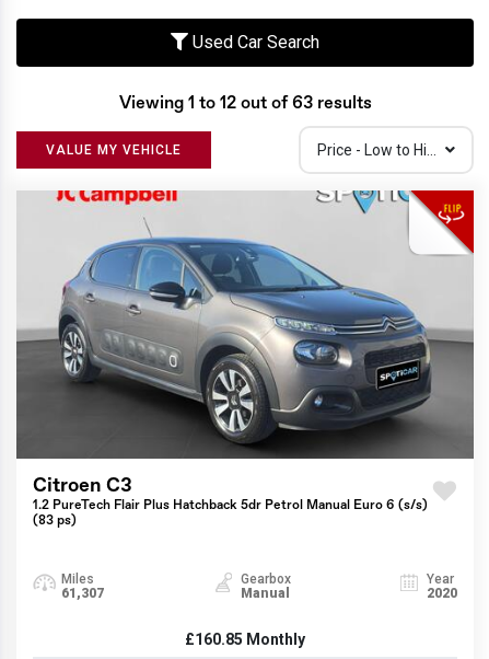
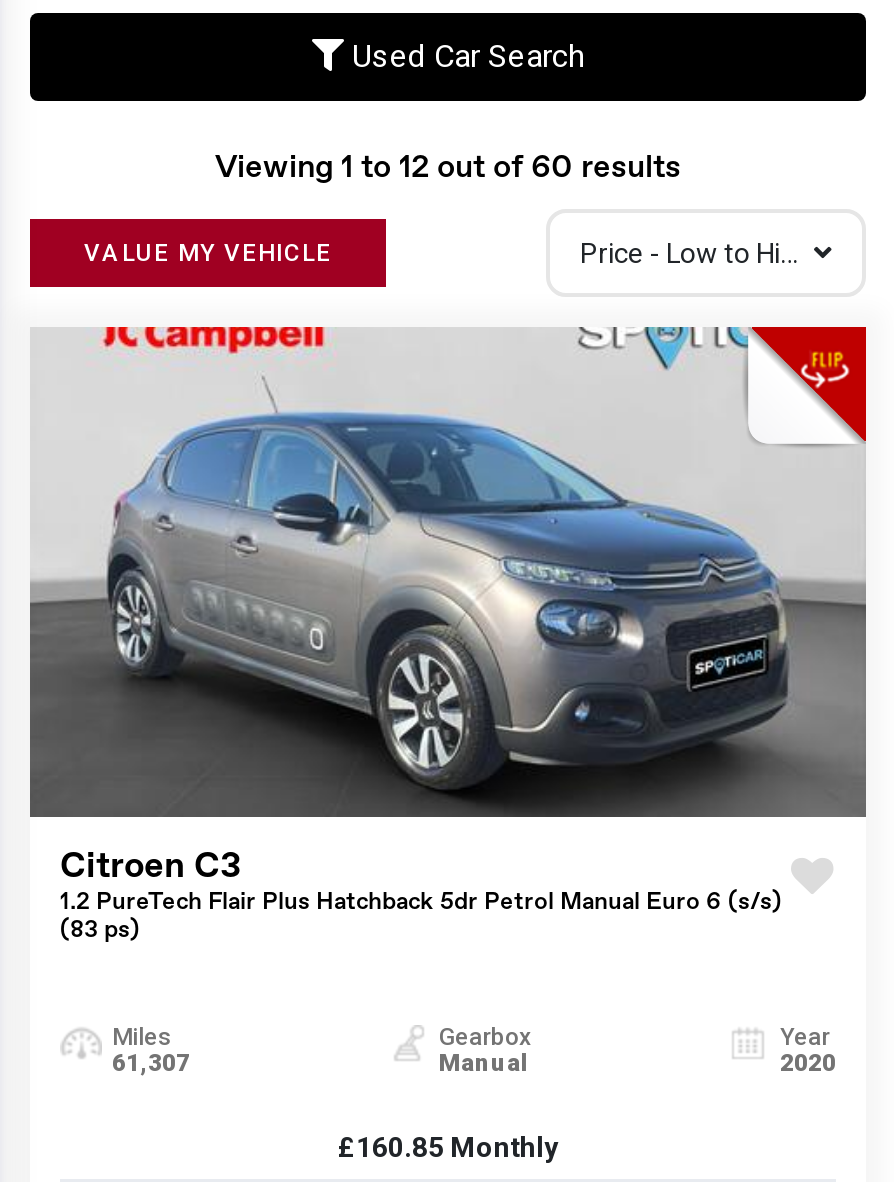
[119,96,371,113] Viewing 1 to 12 out of 63 results -> [215,154,681,186] Viewing 1 to 12 out of 60 results

